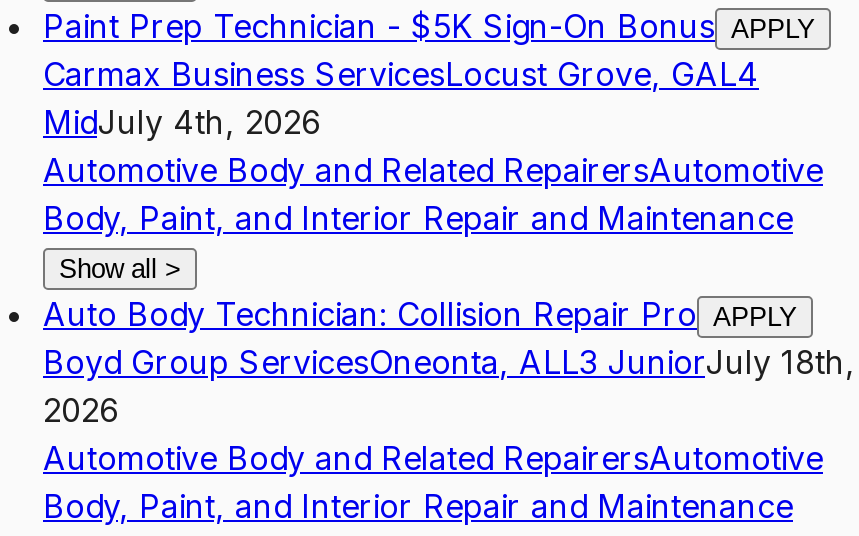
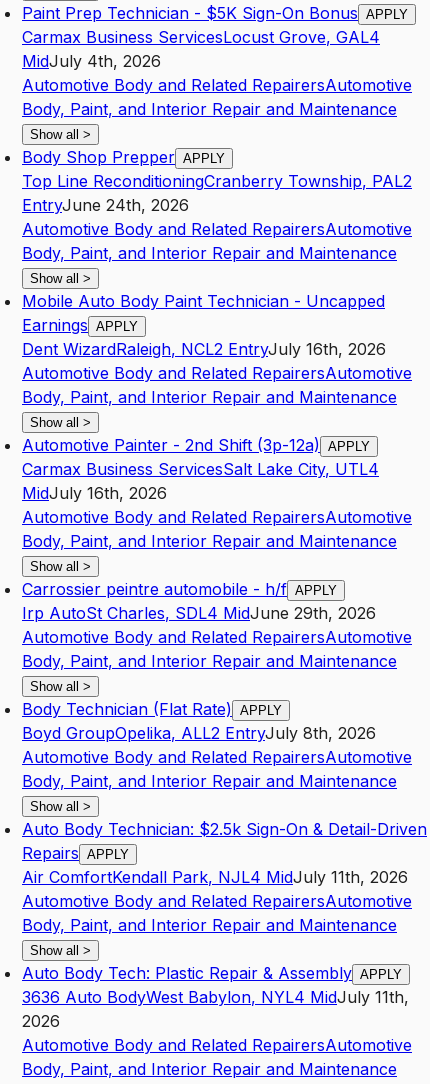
[43,294,855,382] Auto Body Technician: Collision Repair Pro APPLY | Boyd Group ServicesOneonta, ALL3 JuniorJuly 18th, -> [22,147,427,1007] Body Shop Prepper APPLY | Top Line ReconditioningCranberry Township, PAL2 | EntryJune 24th, 2026 | Automotive Body and Related RepairersAutomotive | Body, Paint, and Interior Repair and Maintenance | Show all > | Mobile Auto Body Paint Technician - Uncapped | Earnings APPLY | Dent WizardRaleigh, NCL2 EntryJuly 16th, 2026 | Automotive Body and Related RepairersAutomotive | Body, Paint, and Interior Repair and Maintenance | Show all > | Automotive Painter - 2nd Shift (3p-12a) APPLY | Carmax Business ServicesSalt Lake City, UTL4 | MidJuly 16th, 2026 | Automotive Body and Related RepairersAutomotive | Body, Paint, and Interior Repair and Maintenance | Show all > | Carrossier peintre automobile - h/f APPLY | Irp AutoSt Charles, SDL4 MidJune 29th, 2026 | Automotive Body and Related RepairersAutomotive | Body, Paint, and Interior Repair and Maintenance | Show all > | Body Technician (Flat Rate) APPLY | Boyd GroupOpelika, ALL2 EntryJuly 8th, 2026 | Automotive Body and Related RepairersAutomotive | Body, Paint, and Interior Repair and Maintenance | Show all > | Auto Body Technician: $2.5k Sign-On & Detail-Driven | Repairs APPLY | Air ComfortKendall Park, NJ L4 MidJuly 11th, 2026 | Automotive Body and Related RepairersAutomotive | Body, Paint, and Interior Repair and Maintenance | Show all > | Auto Body Tech: Plastic Repair & Assembly APPLY | 3636 Auto BodyWest Babylon, NYL4 MidJuly 11th,

